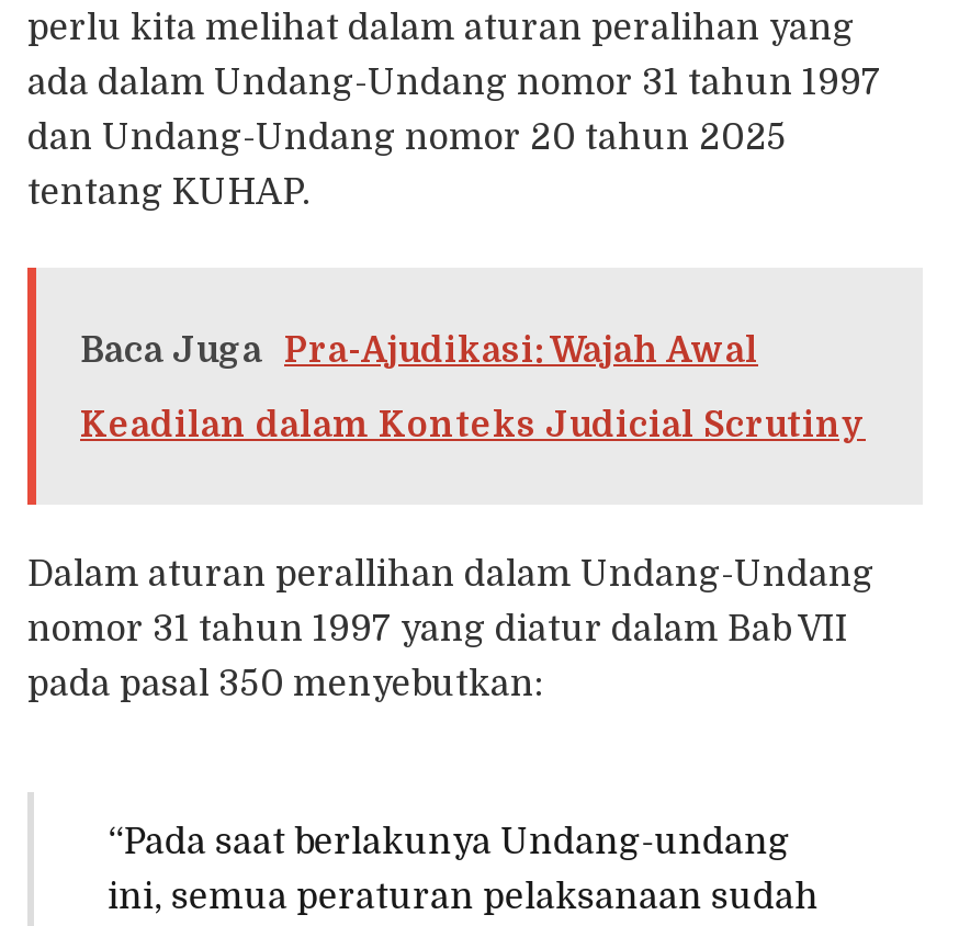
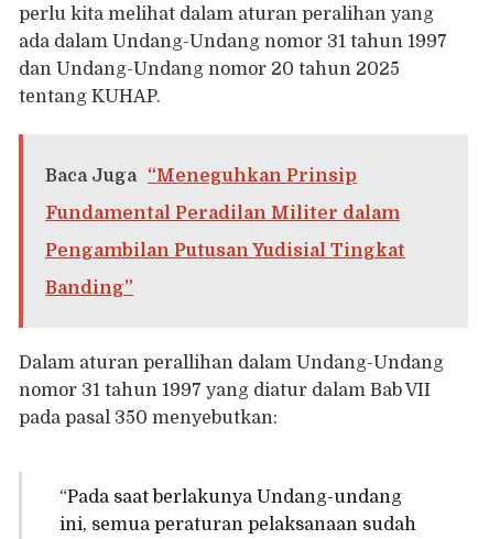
[80,332,866,446] Baca Juga Pra-Ajudikasi: Wajah Awal | Keadilan dalam Konteks Judicial Scrutiny -> [45,166,405,298] Baca Juga “Meneguhkan Prinsip | Fundamental Peradilan Militer dalam | Pengambilan Putusan Yudisial Tingkat | Banding”

